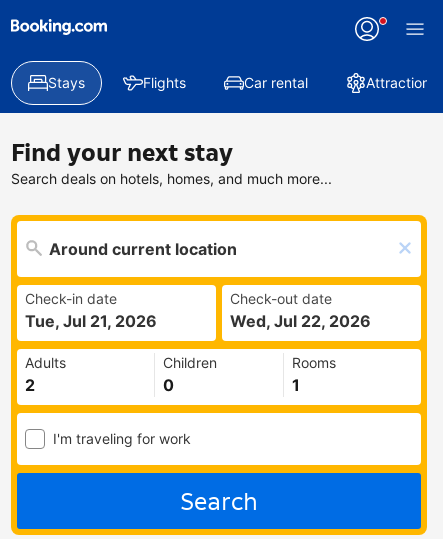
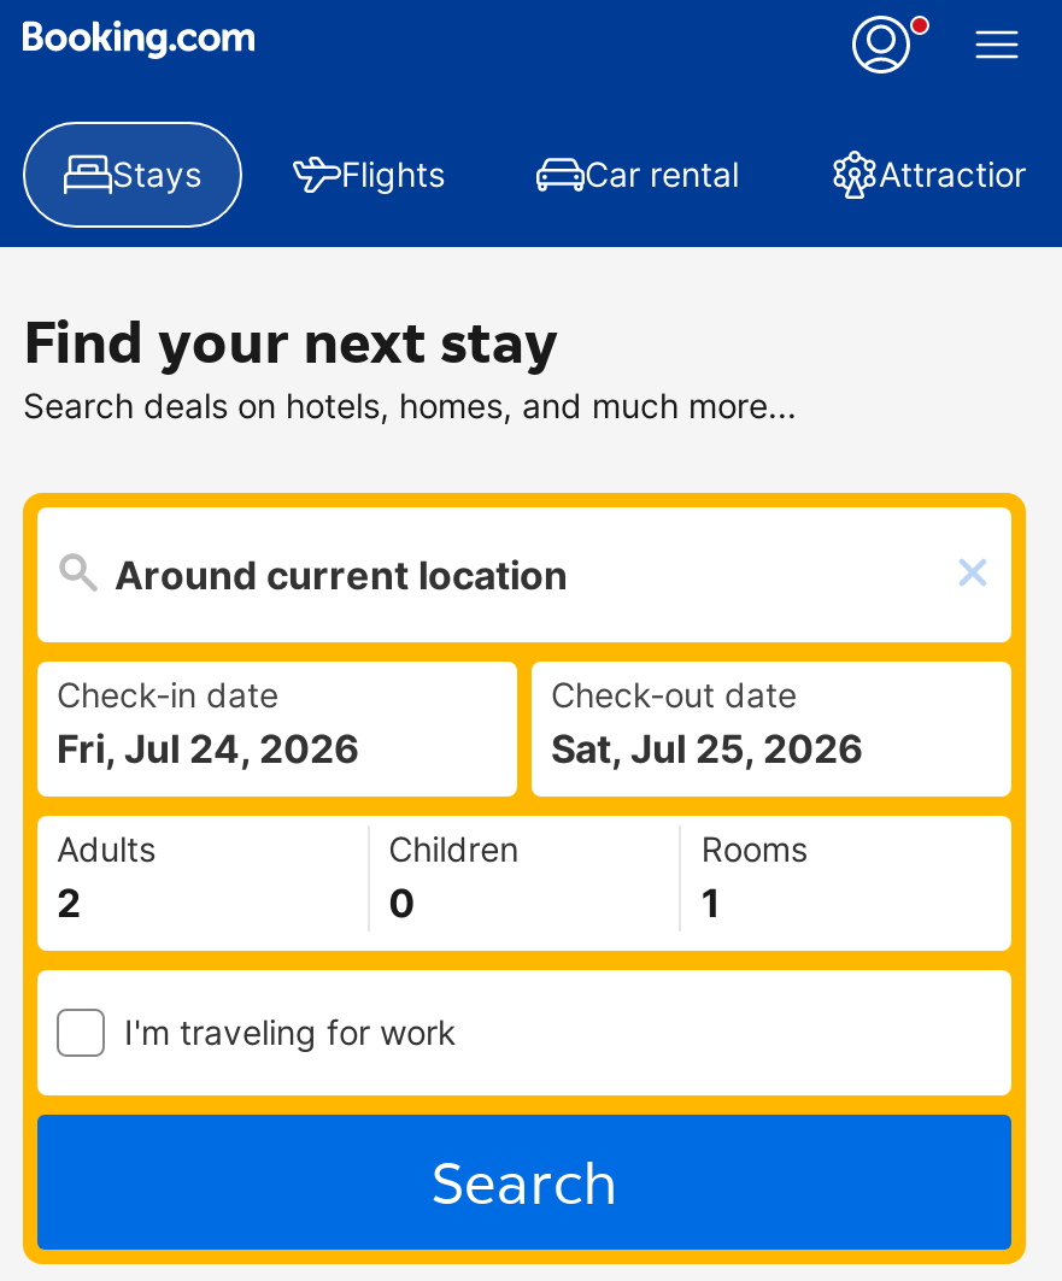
[25,311,157,331] Tue, Jul 21, 2026 -> [57,724,360,772] Fri, Jul 24, 2026
[230,311,371,331] Wed, Jul 22, 2026 -> [551,724,864,772] Sat, Jul 25, 2026

